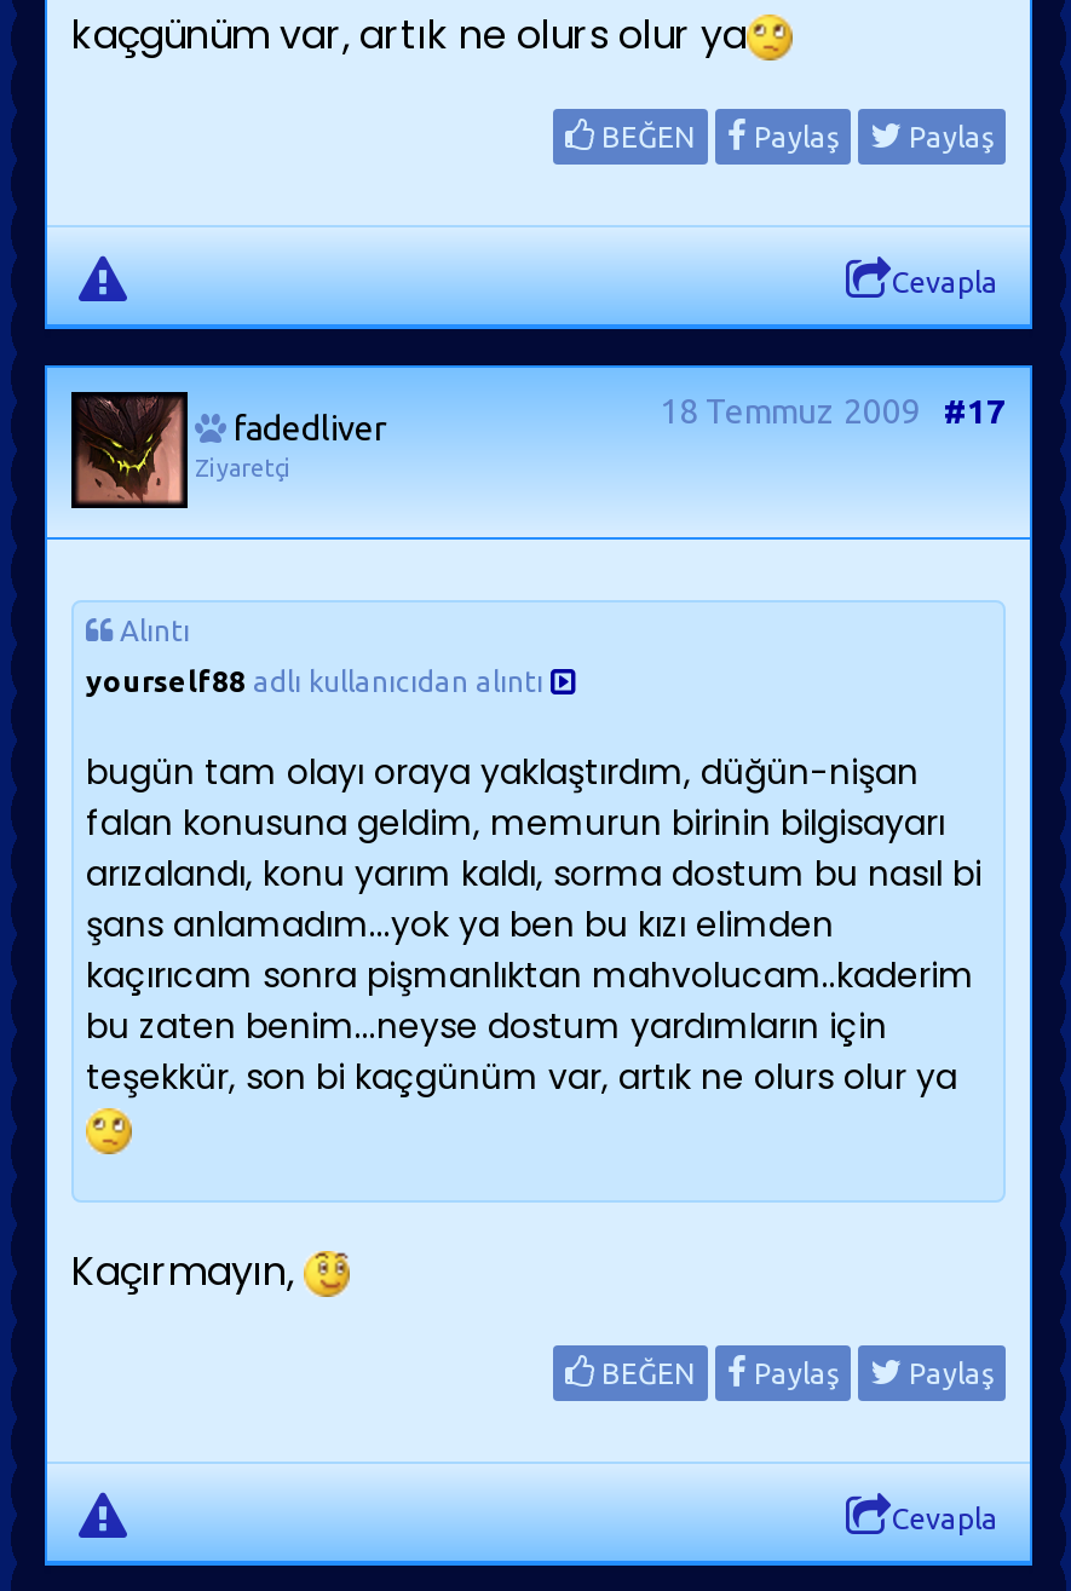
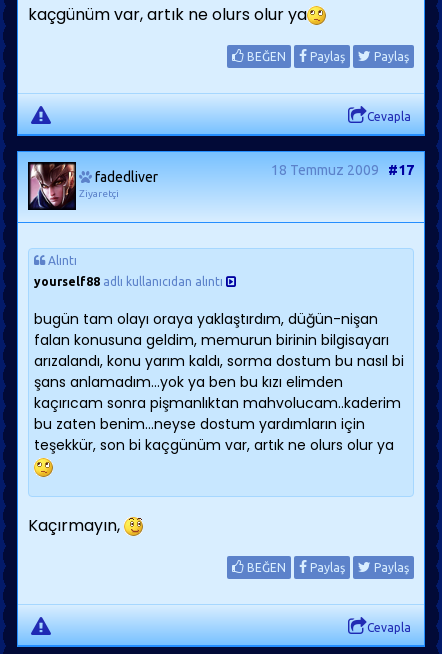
[74,394,185,506] [image] -> [30,164,75,209] [image]

